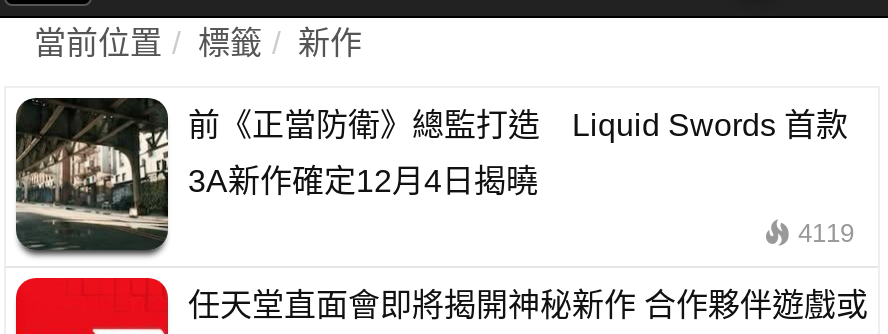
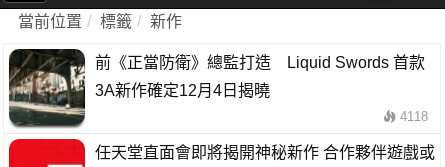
[798,218,854,248] 4119 -> [400,109,428,124] 4118

